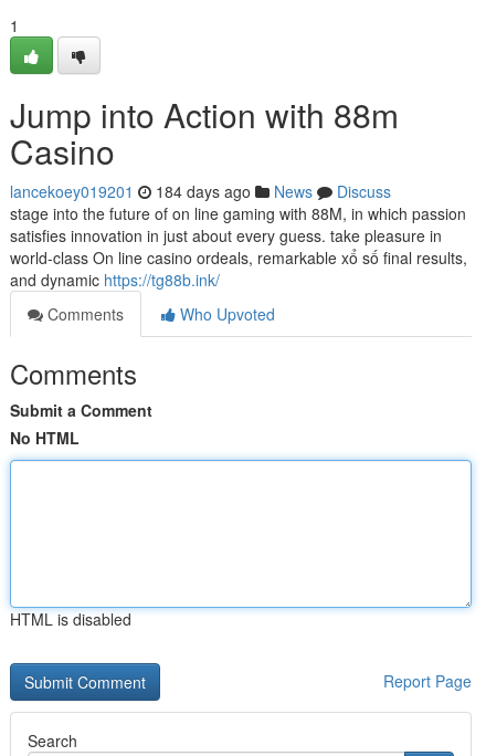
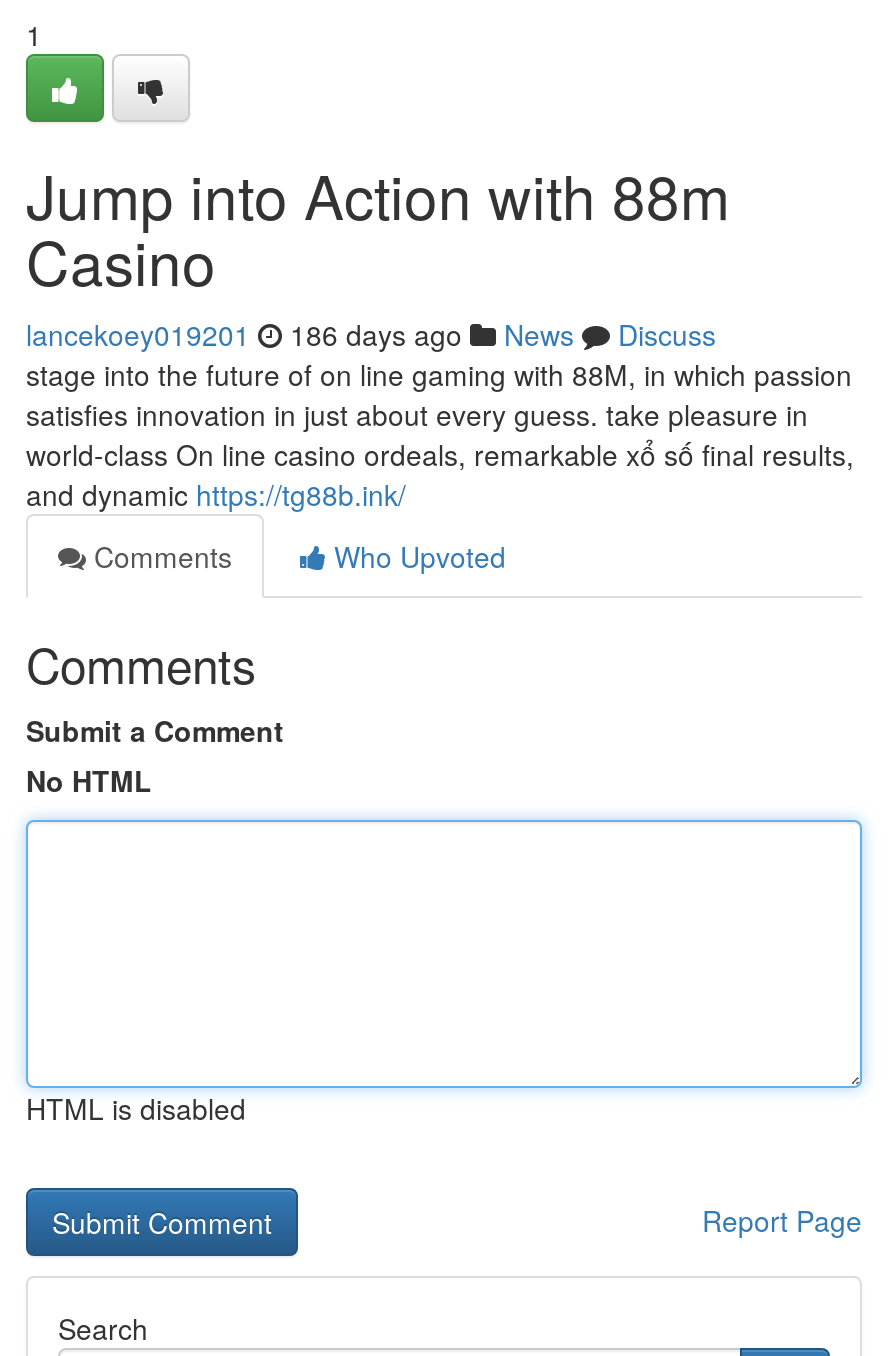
[10,180,391,202] lancekoey019201 184 days ago News Discuss -> [26,314,716,354] lancekoey019201 186 days ago News Discuss

